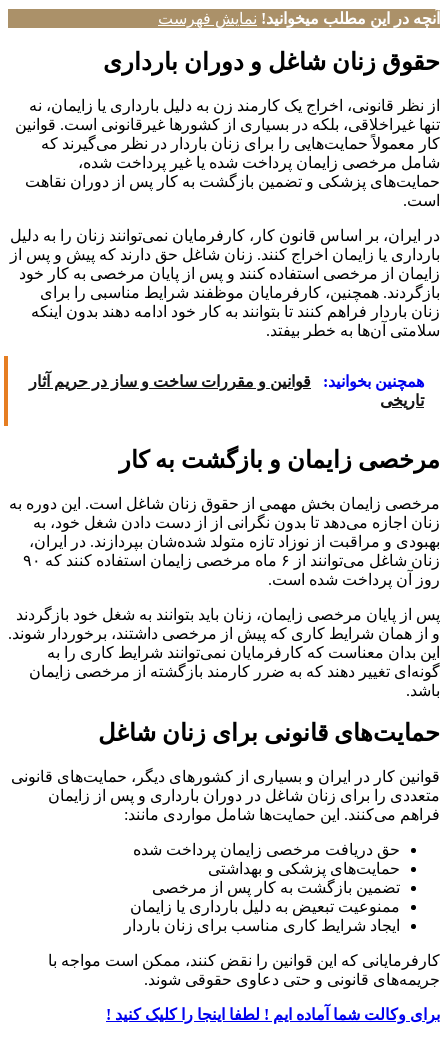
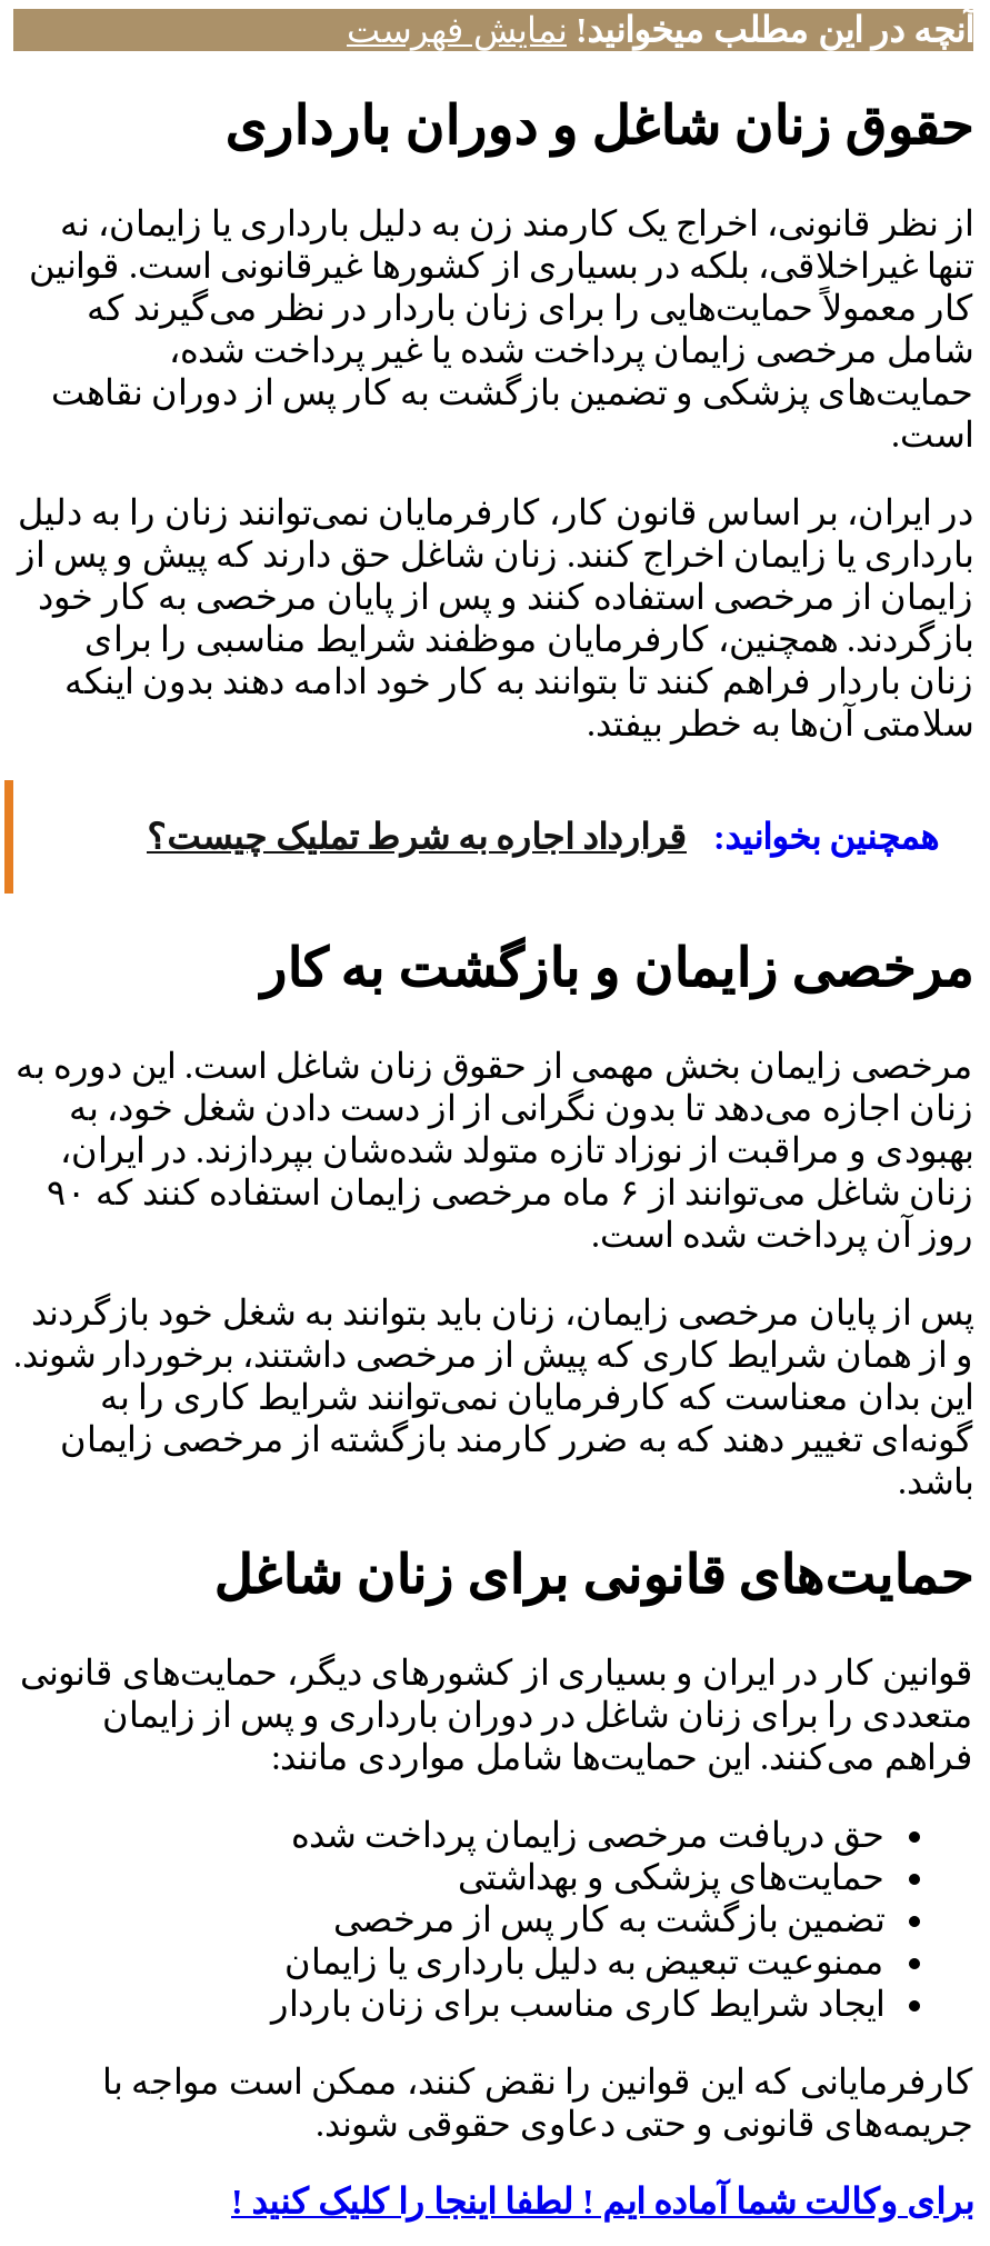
[29,373,424,409] همچنین بخوانید: قوانین و مقررات ساخت و ساز در حریم آثار | تاریخی -> [147,817,938,855] همچنین بخوانید: قرارداد اجاره به شرط تملیک چیست؟

